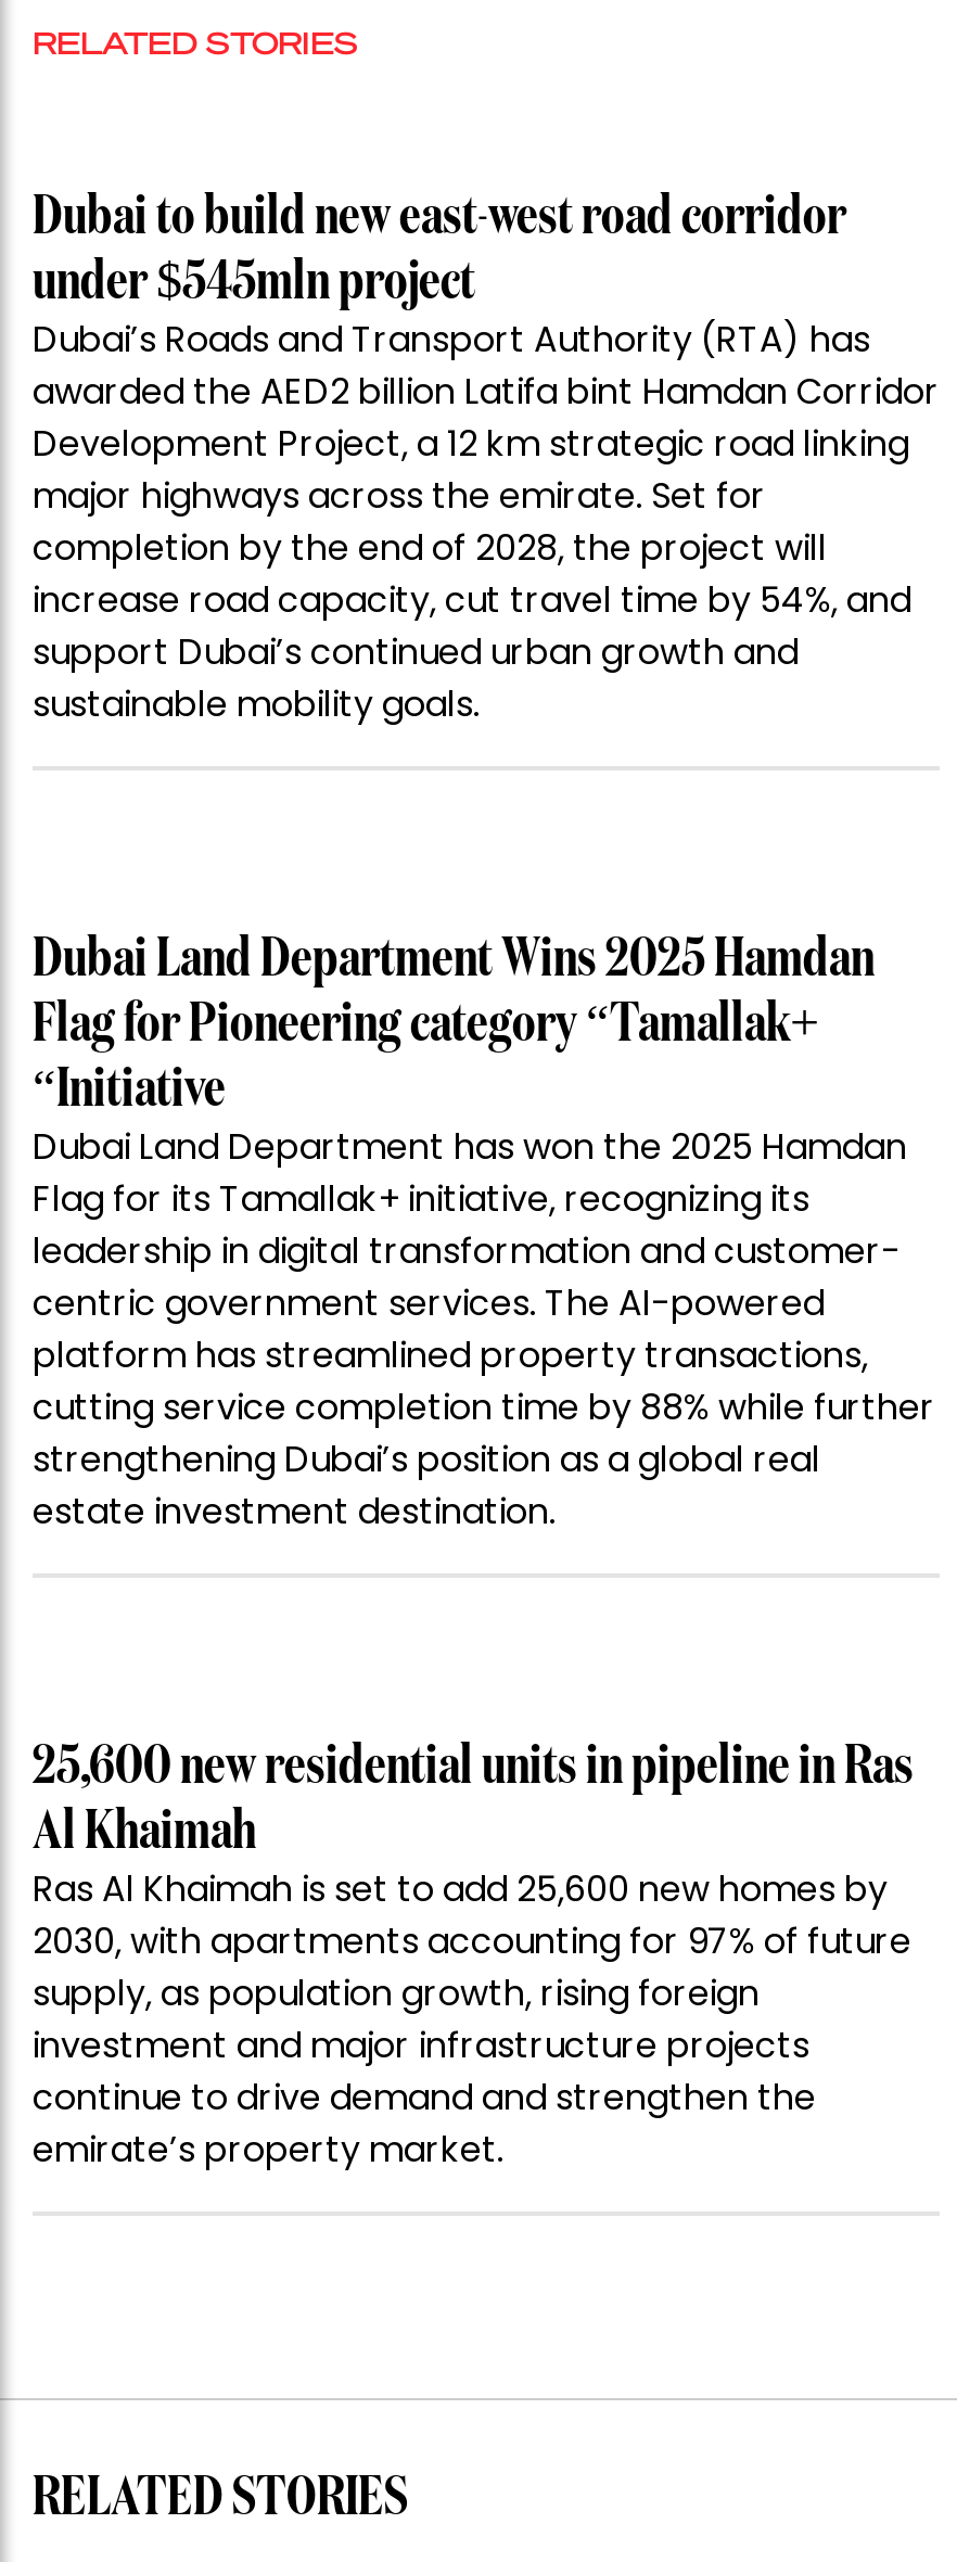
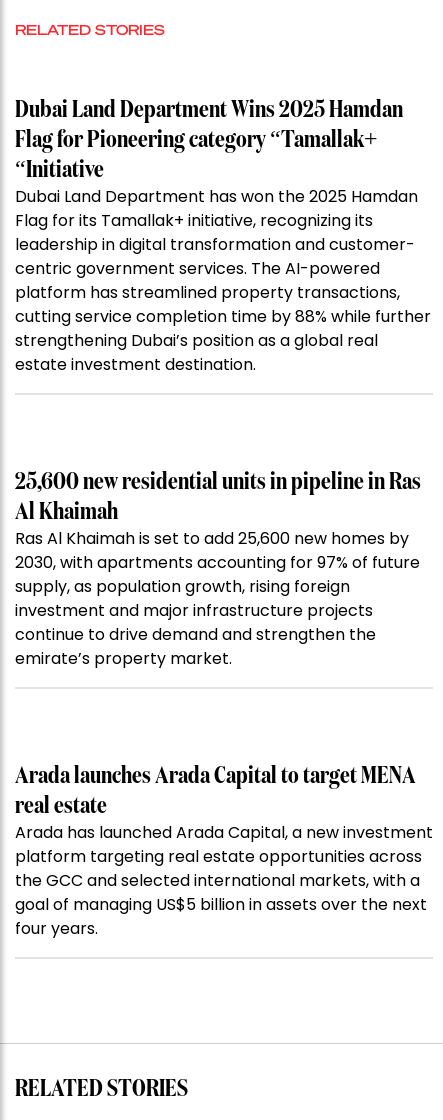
[33,191,940,729] Dubai to build new east-west road corridor | under $545mln project | Dubai’s Roads and Transport Authority (RTA) has | awarded the AED2 billion Latifa bint Hamdan Corridor | Development Project, a 12 km strategic road linking | major highways across the emirate. Set for | completion by the end of 2028, the project will | increase road capacity, cut travel time by 54%, and | support Dubai’s continued urban growth and | sustainable mobility goals. -> none
moved [33,933,935,2175] -> [15,98,431,670]: Dubai Land Department Wins 2025 Hamdan | Flag for Pioneering category “Tamallak+ | “Initiative | ... | continue to drive demand and strengthen the | emirate’s property market.
none -> [15,764,433,940] Arada launches Arada Capital to target MENA | real estate | Arada has launched Arada Capital, a new investment | platform targeting real estate opportunities across | the GCC and selected international markets, with a | goal of managing US$5 billion in assets over the next | four years.

